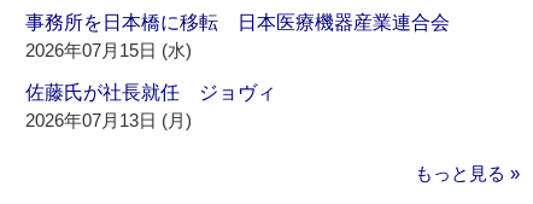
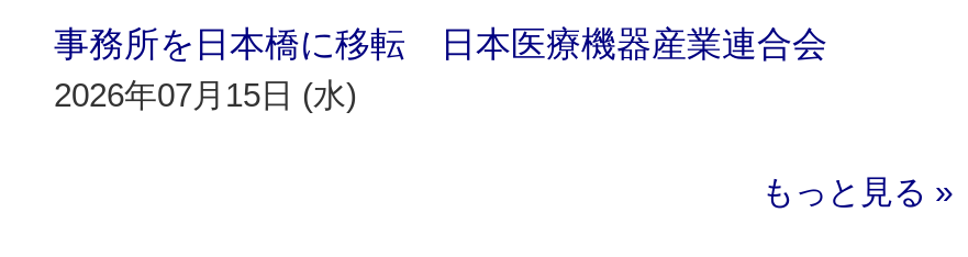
[26,83,277,131] 佐藤氏が社長就任 ジョヴィ | 2026年07月13日 (月) -> none

